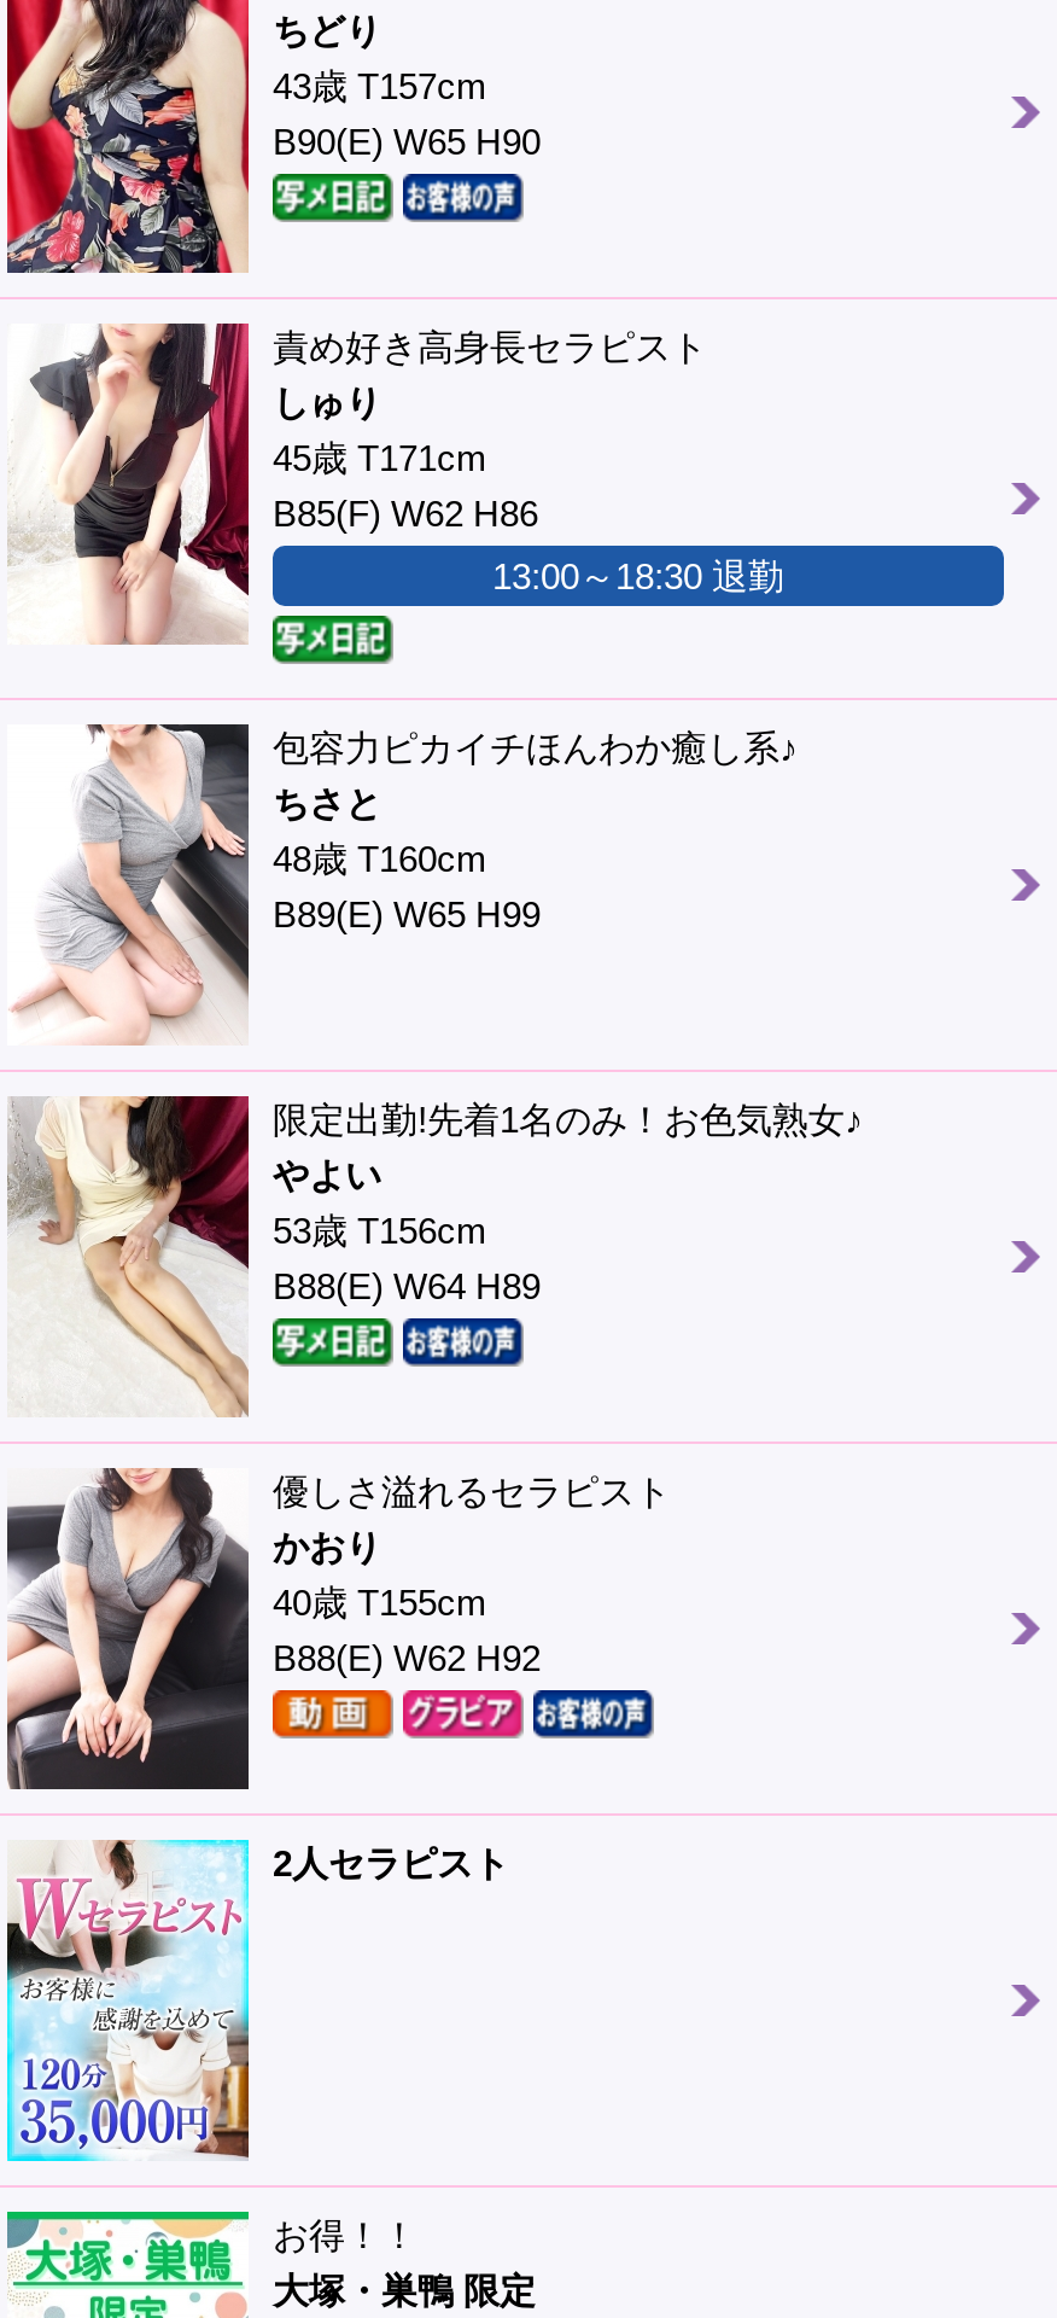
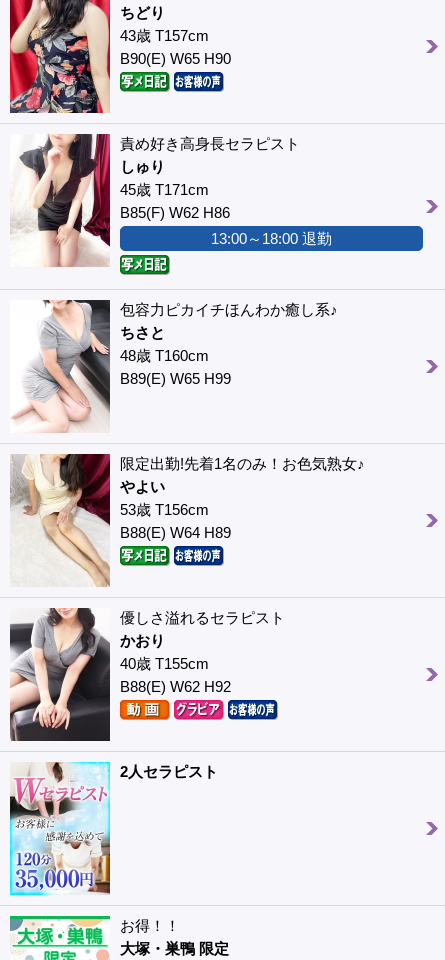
[492,556,784,597] 13:00～18:30 退勤 -> [211,230,332,247] 13:00～18:00 退勤

